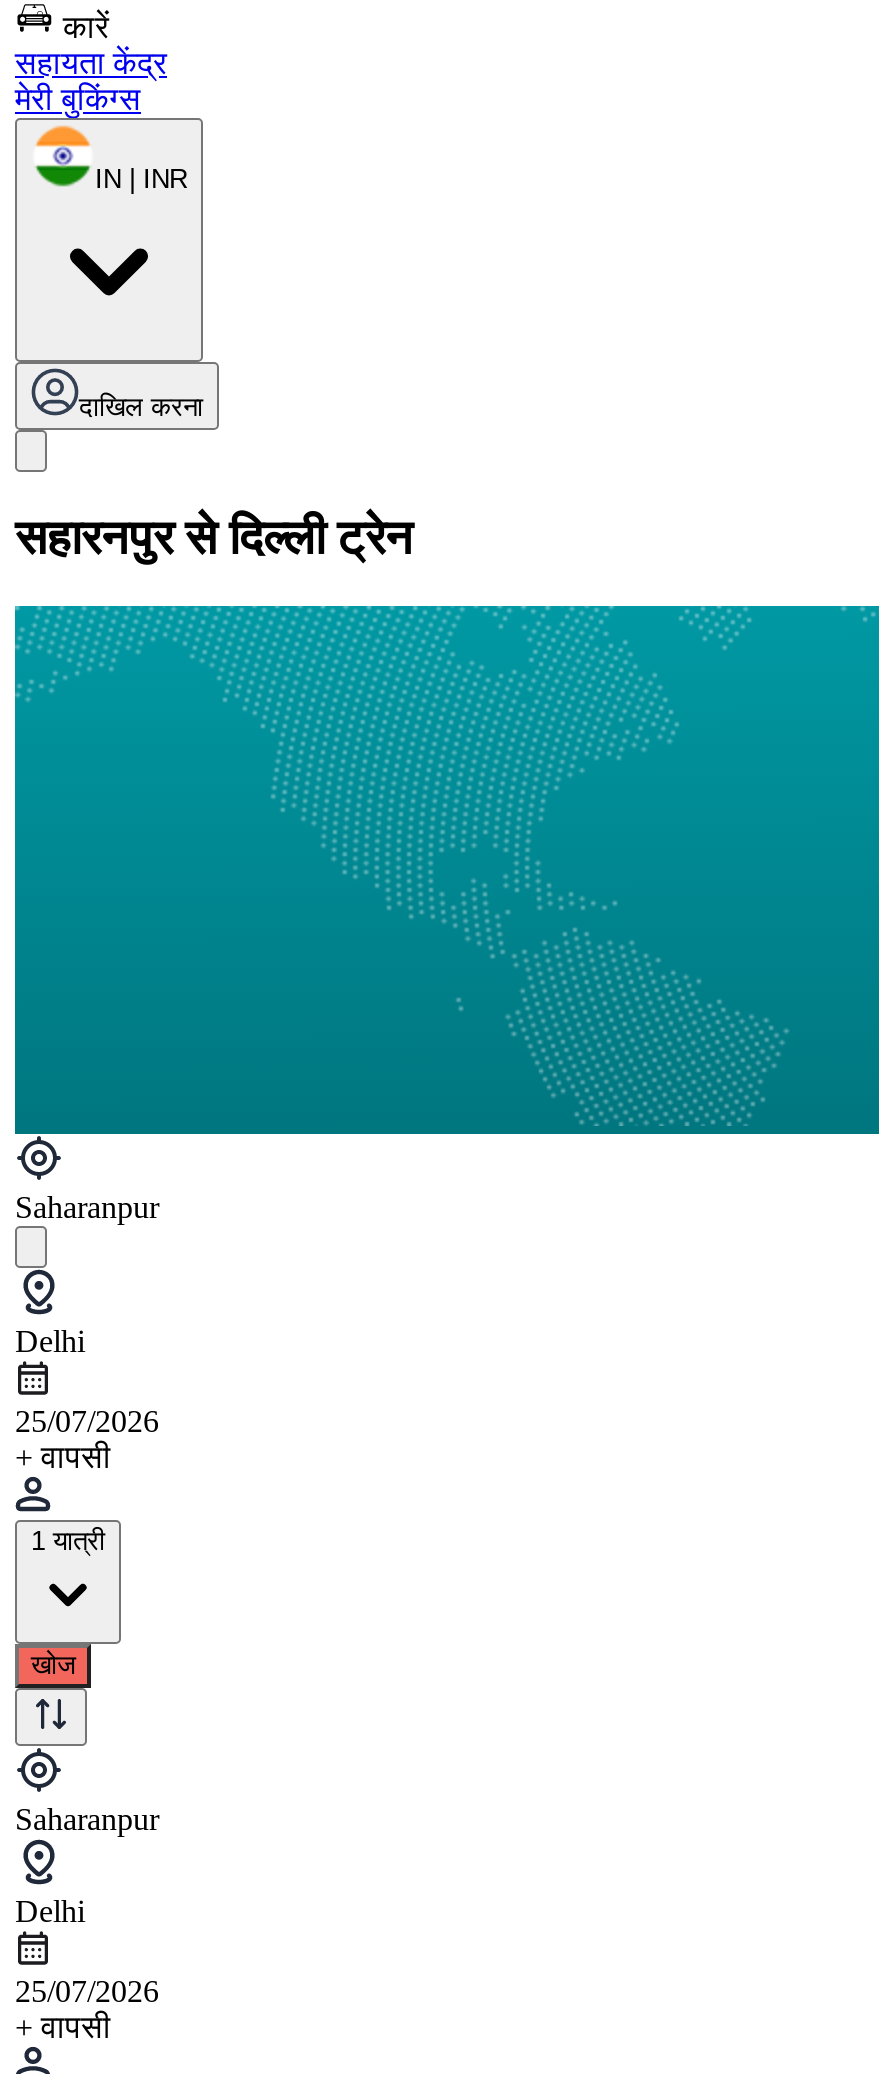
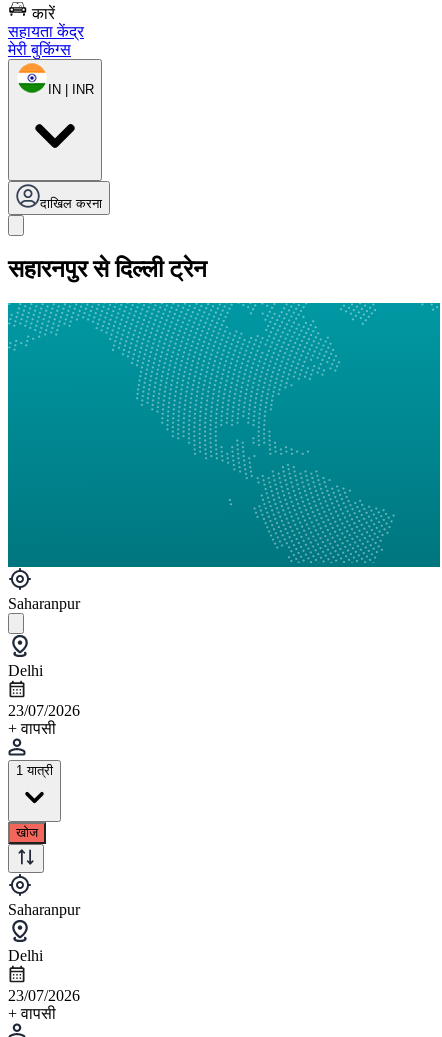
[15,1404,159,1438] 25/07/2026 -> [8,702,80,719] 23/07/2026
[15,1974,159,2008] 25/07/2026 -> [8,987,80,1004] 23/07/2026

